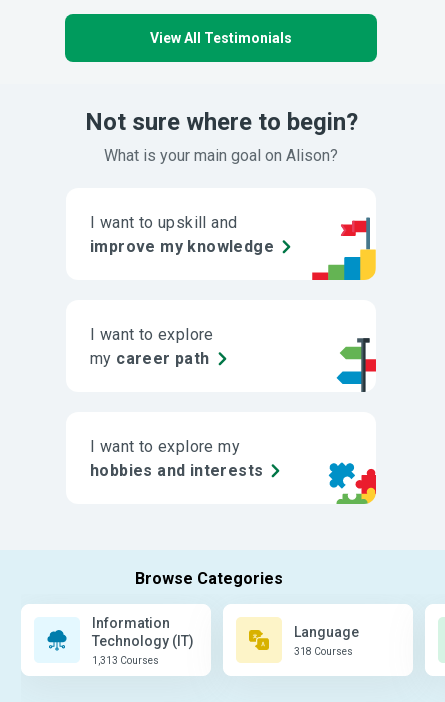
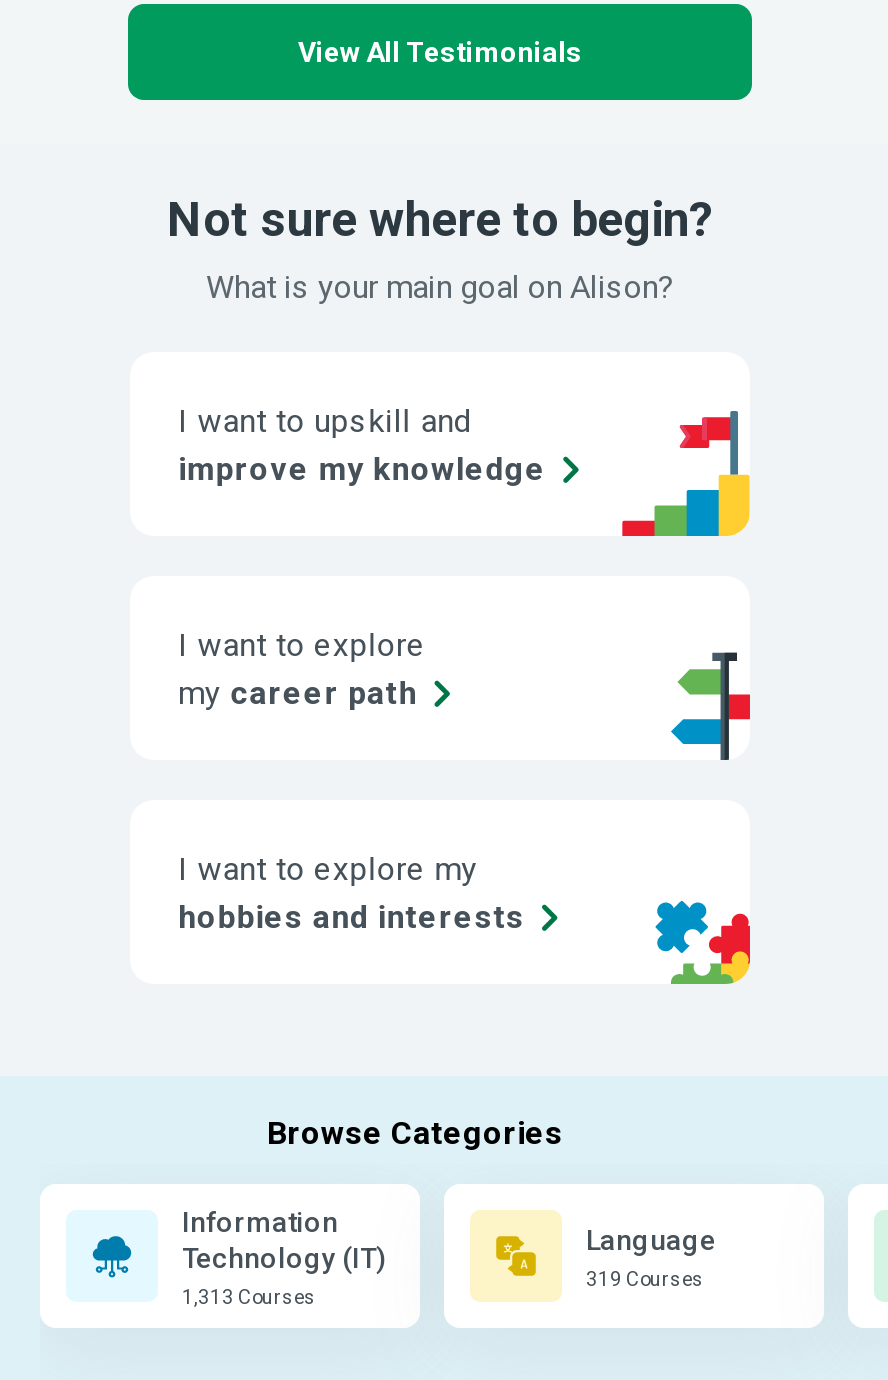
[294,646,353,657] 318 Courses -> [586,1269,704,1291] 319 Courses

